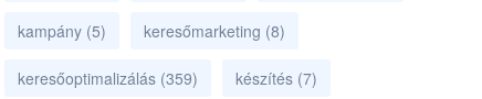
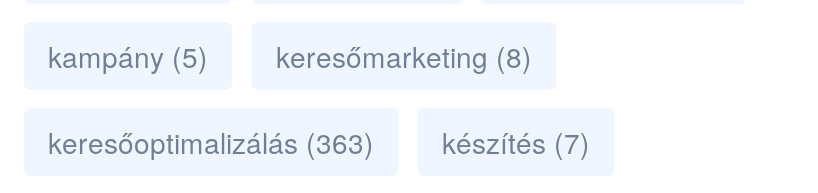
[18,67,198,89] keresőoptimalizálás (359) -> [48,122,374,162] keresőoptimalizálás (363)

